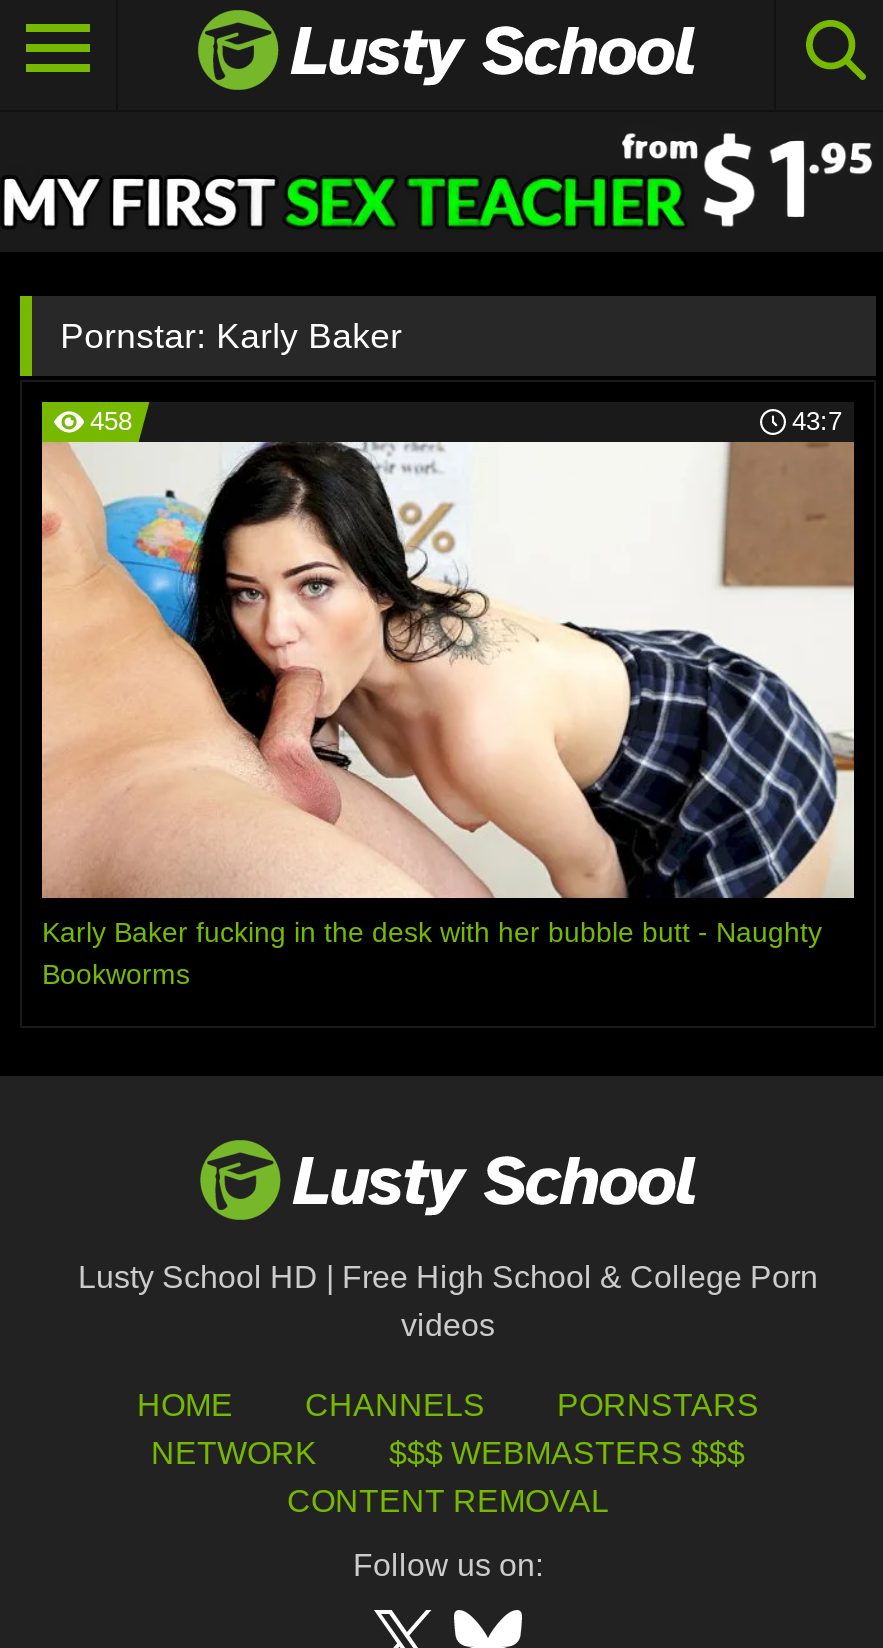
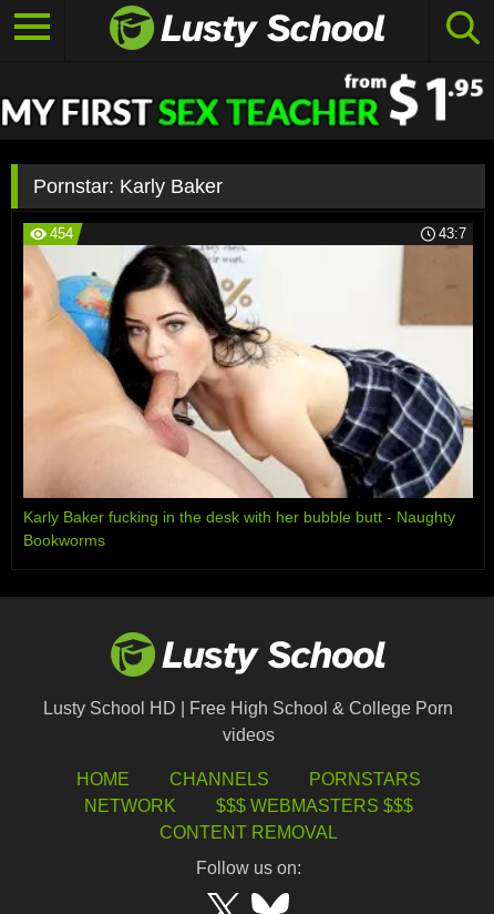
[90,405,132,435] 458 -> [50,225,73,241] 454

